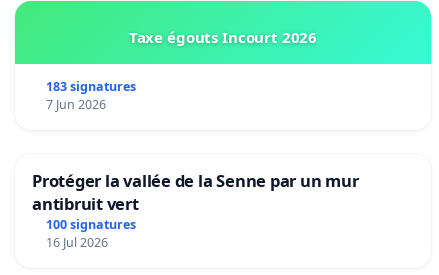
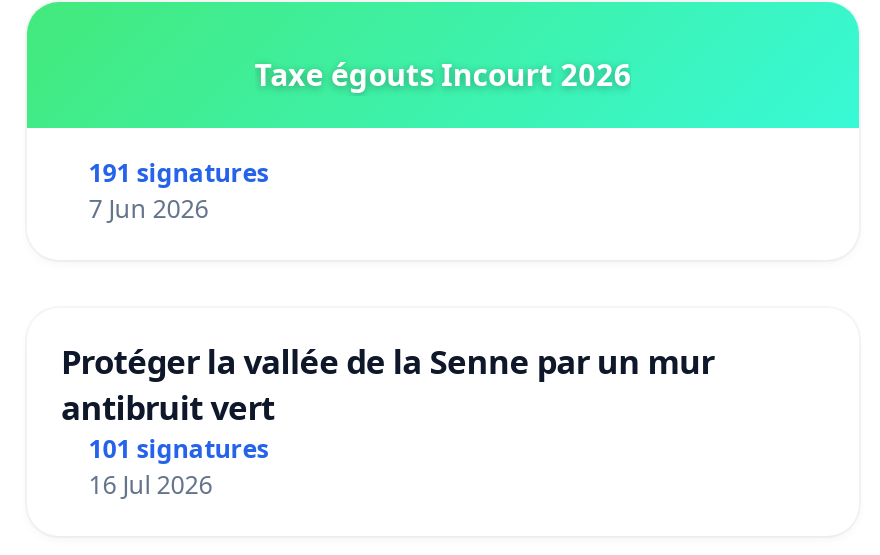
[46,78,136,95] 183 signatures -> [89,156,269,190] 191 signatures
[46,216,136,233] 100 signatures -> [89,432,269,466] 101 signatures

